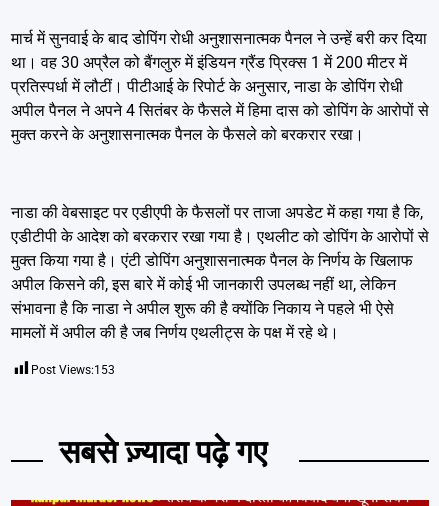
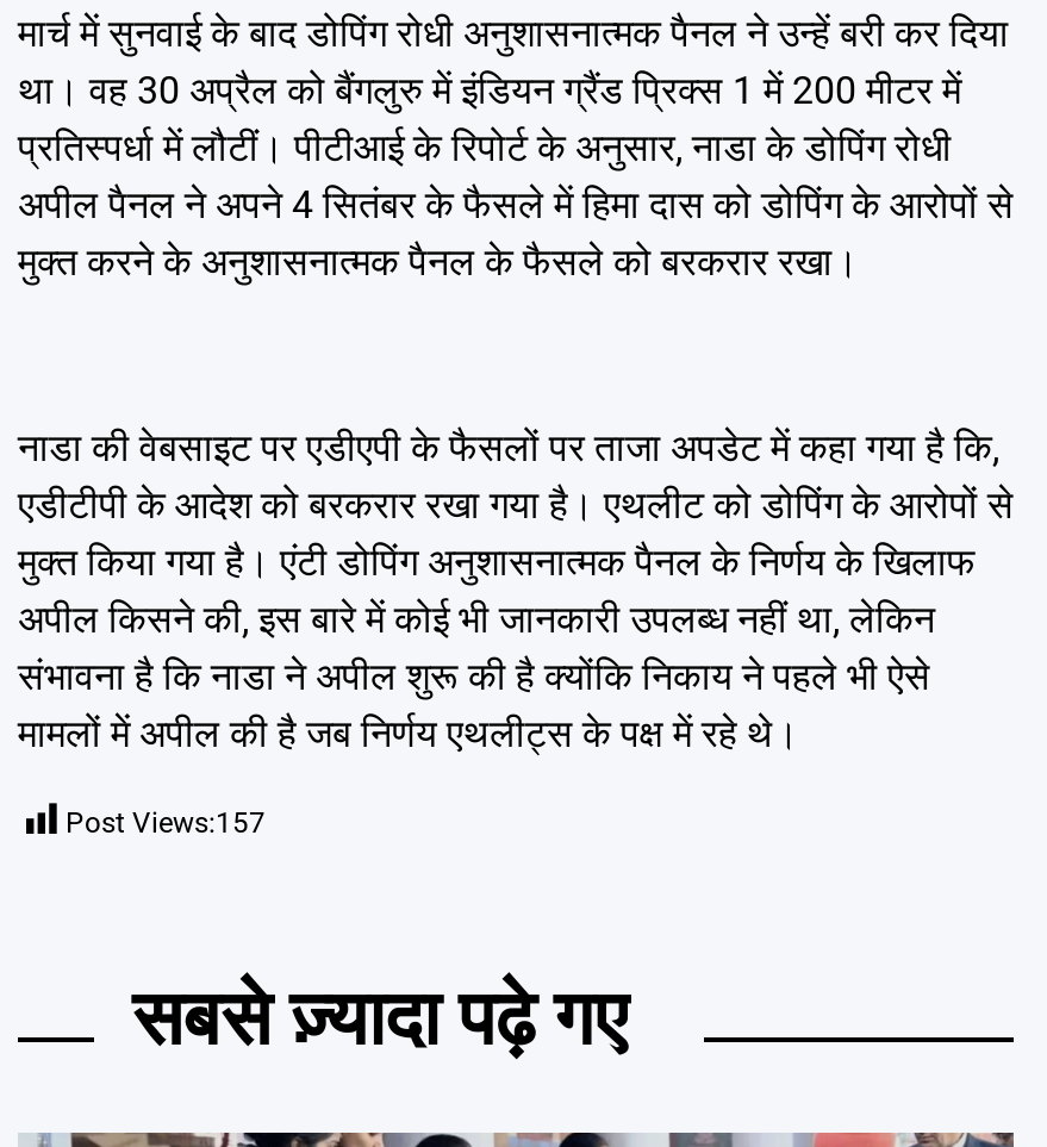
[31,363,115,377] Post Views:153 -> [66,807,266,841] Post Views:157

